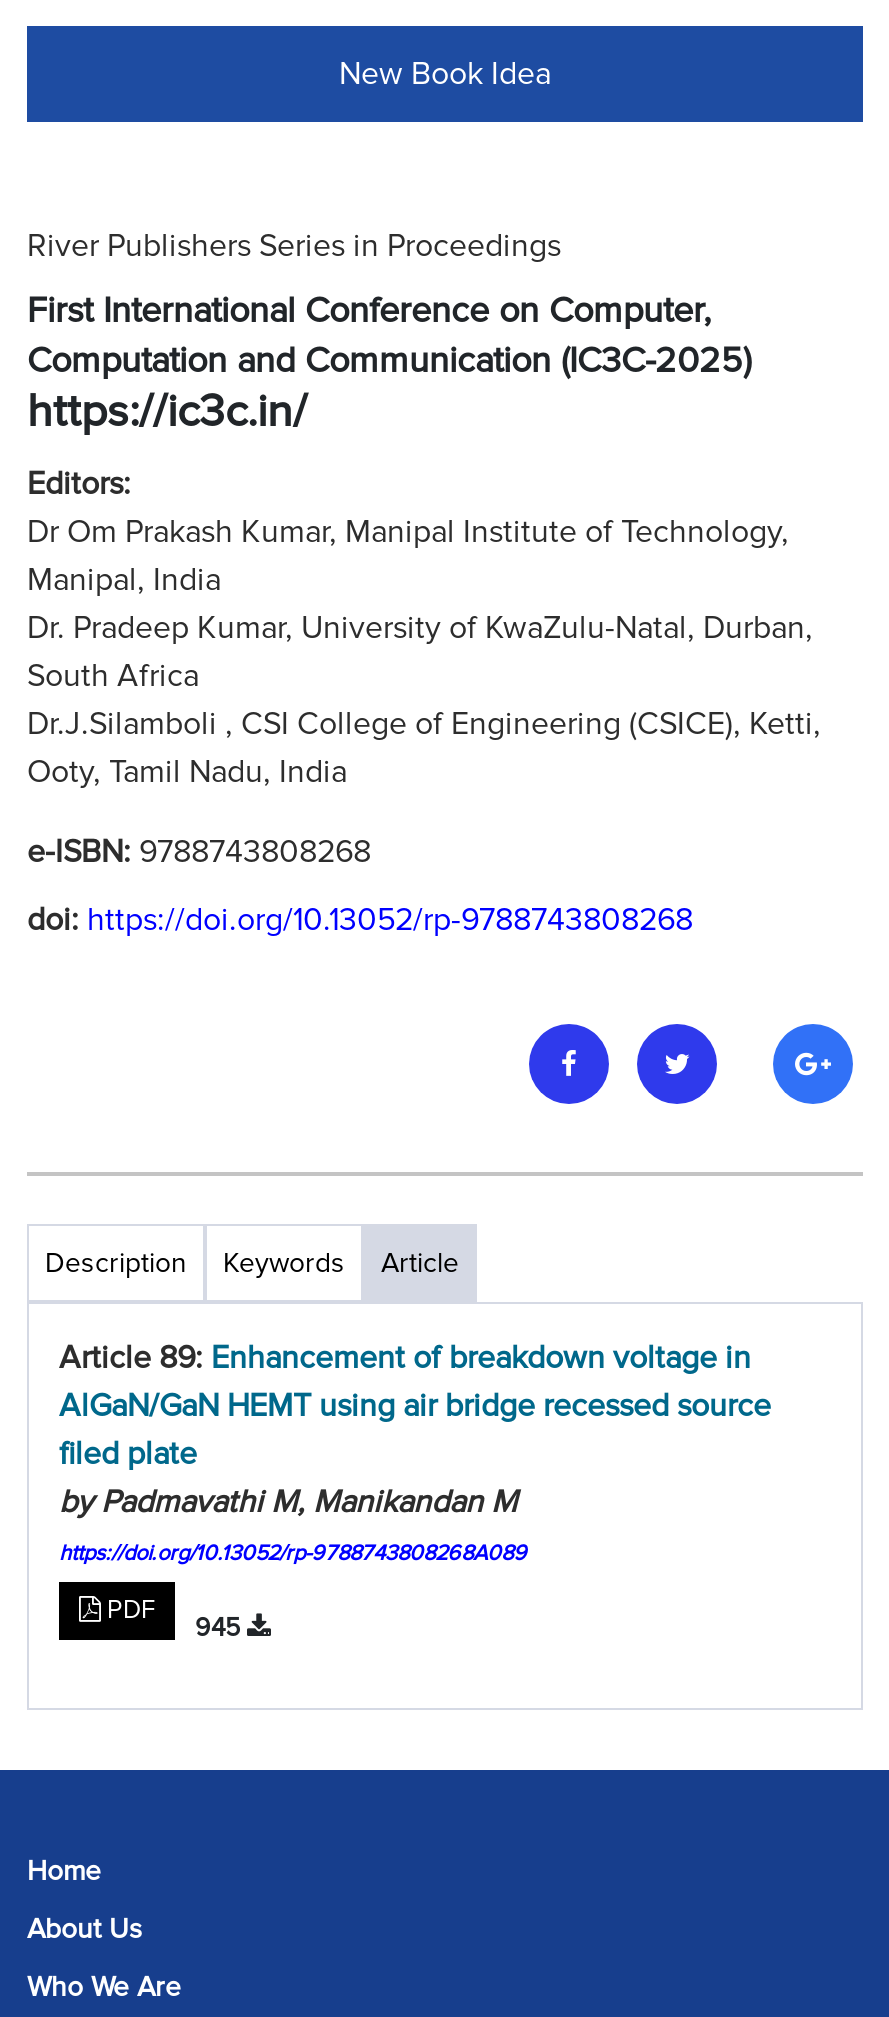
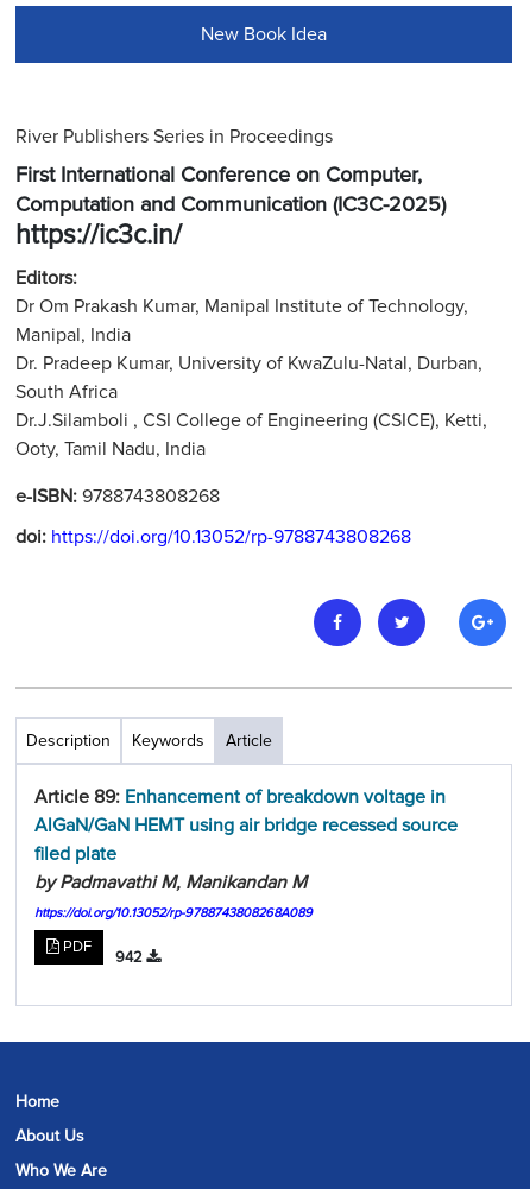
[195,1612,247,1644] 945 -> [115,948,146,967] 942

